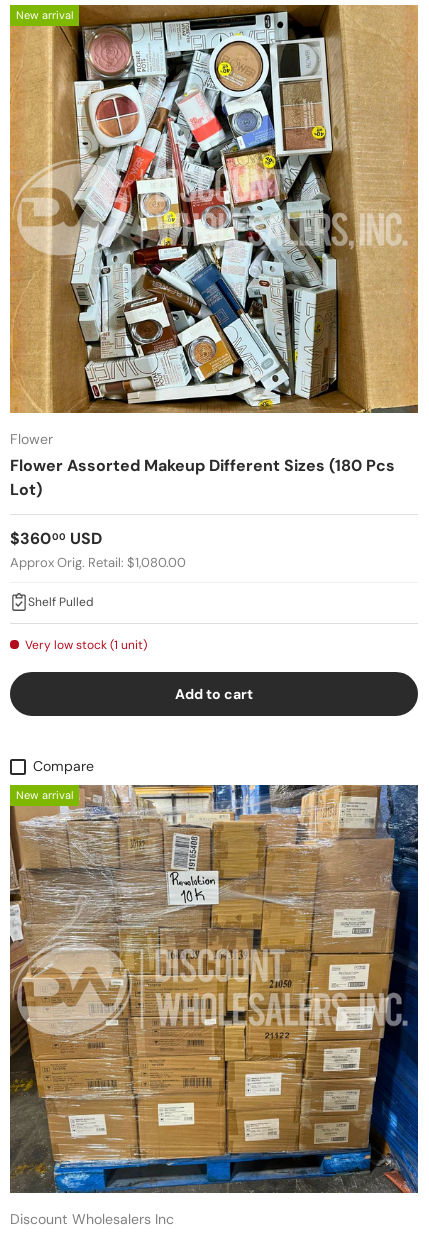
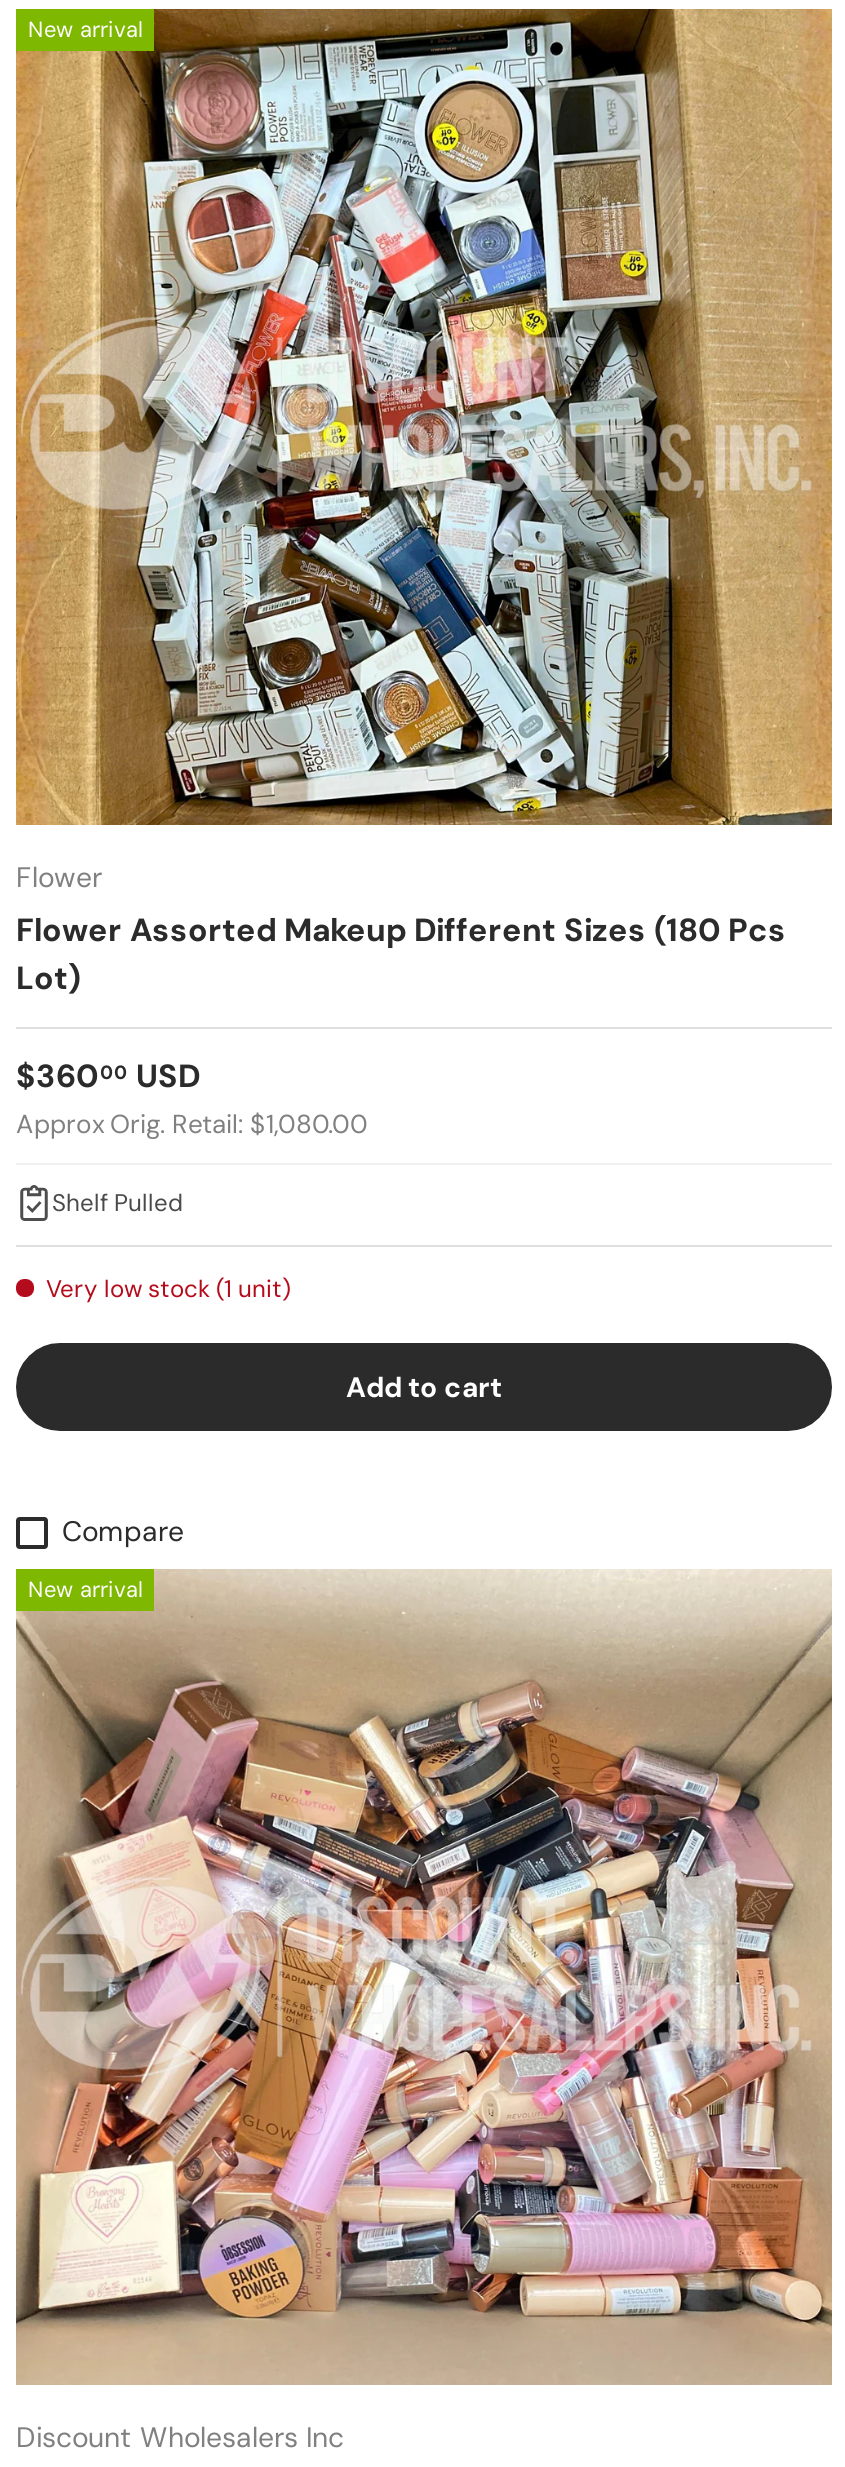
[9,784,419,1194] [image] -> [16,1569,834,2385] [image]

